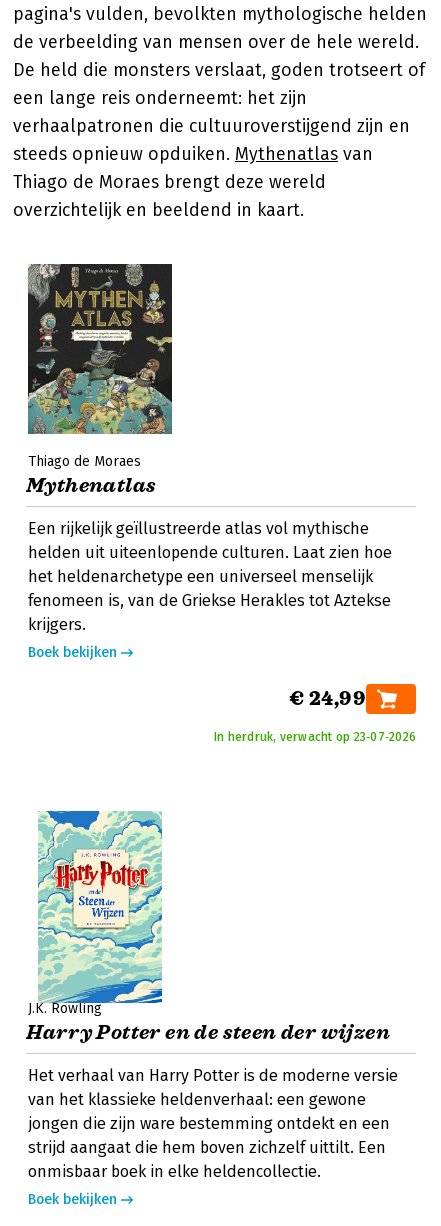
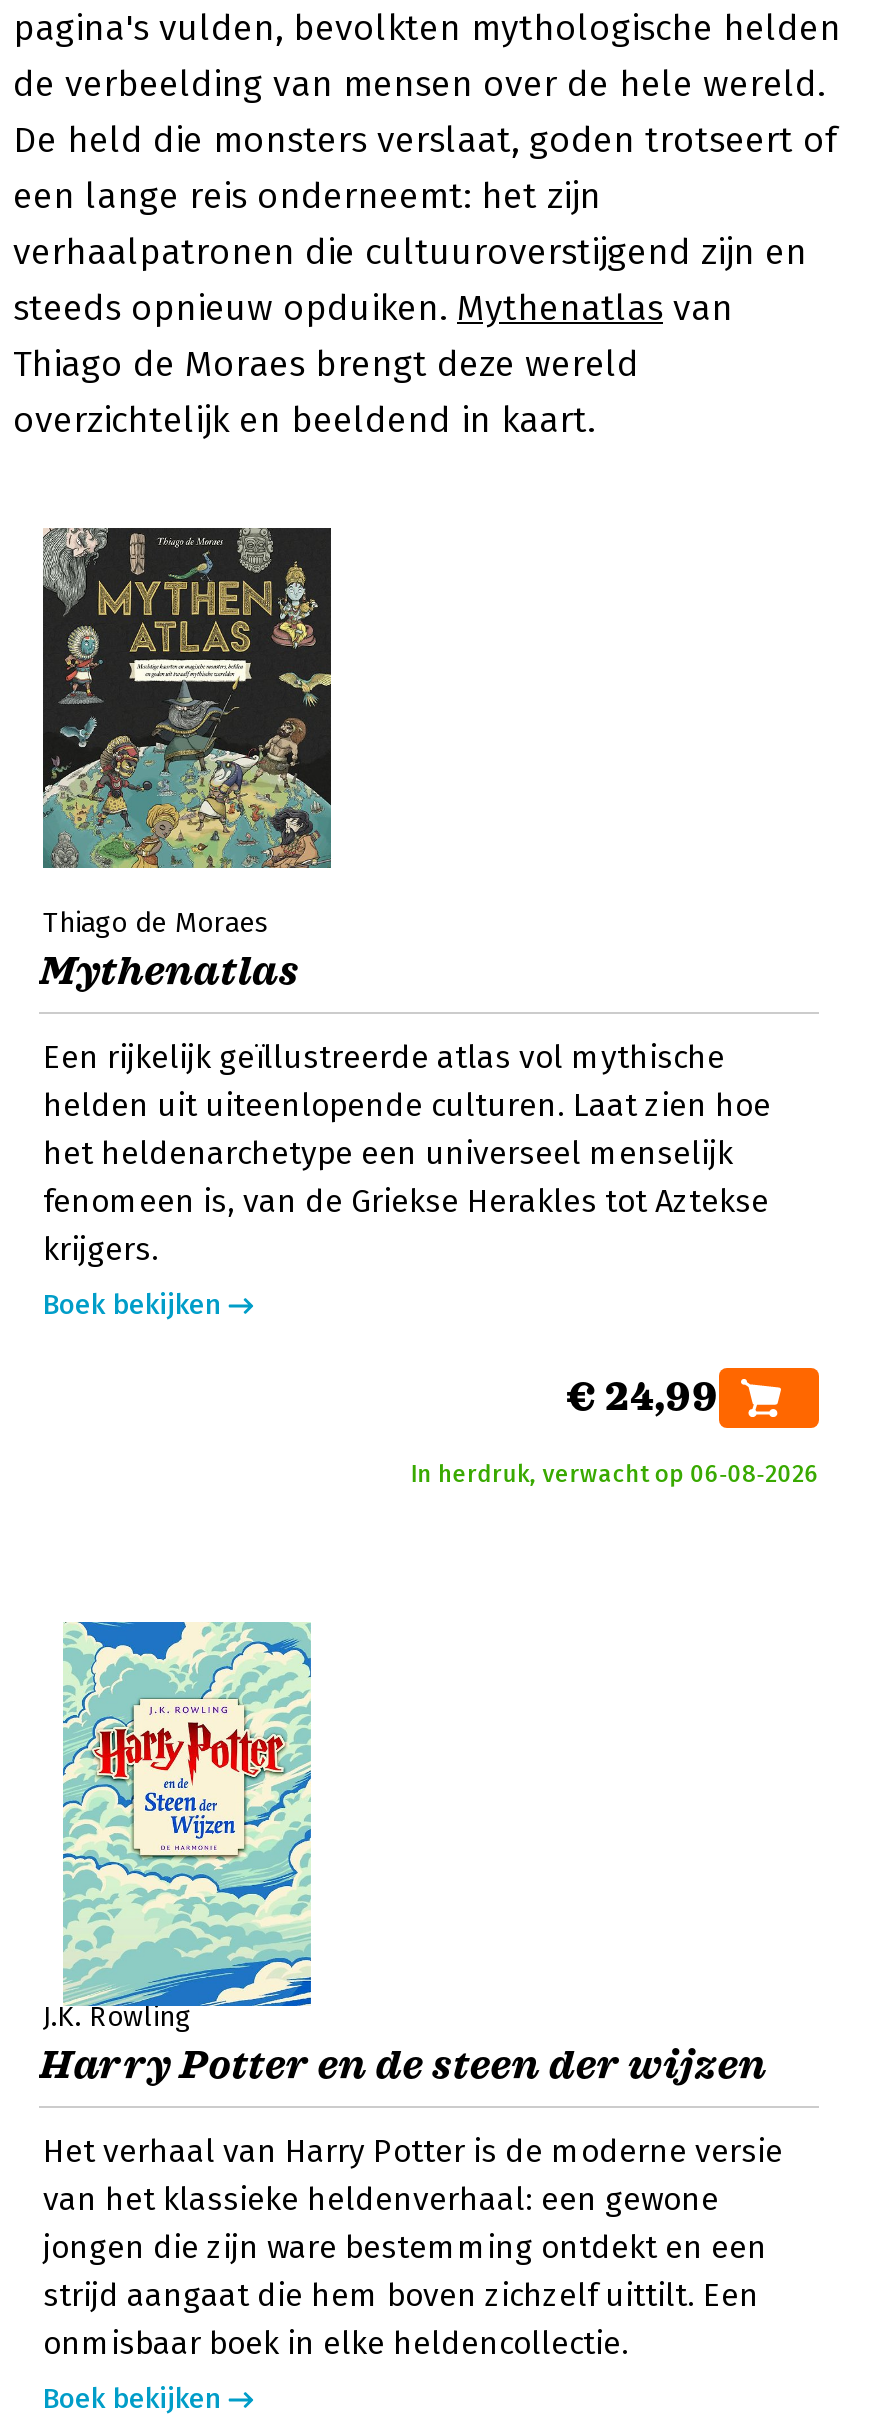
[214,730,416,744] In herdruk, verwacht op 23‑07‑2026 -> [411,1460,819,1488] In herdruk, verwacht op 06‑08‑2026

